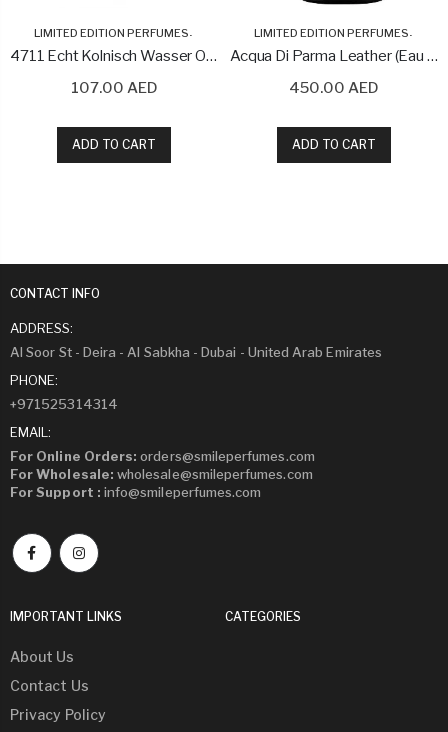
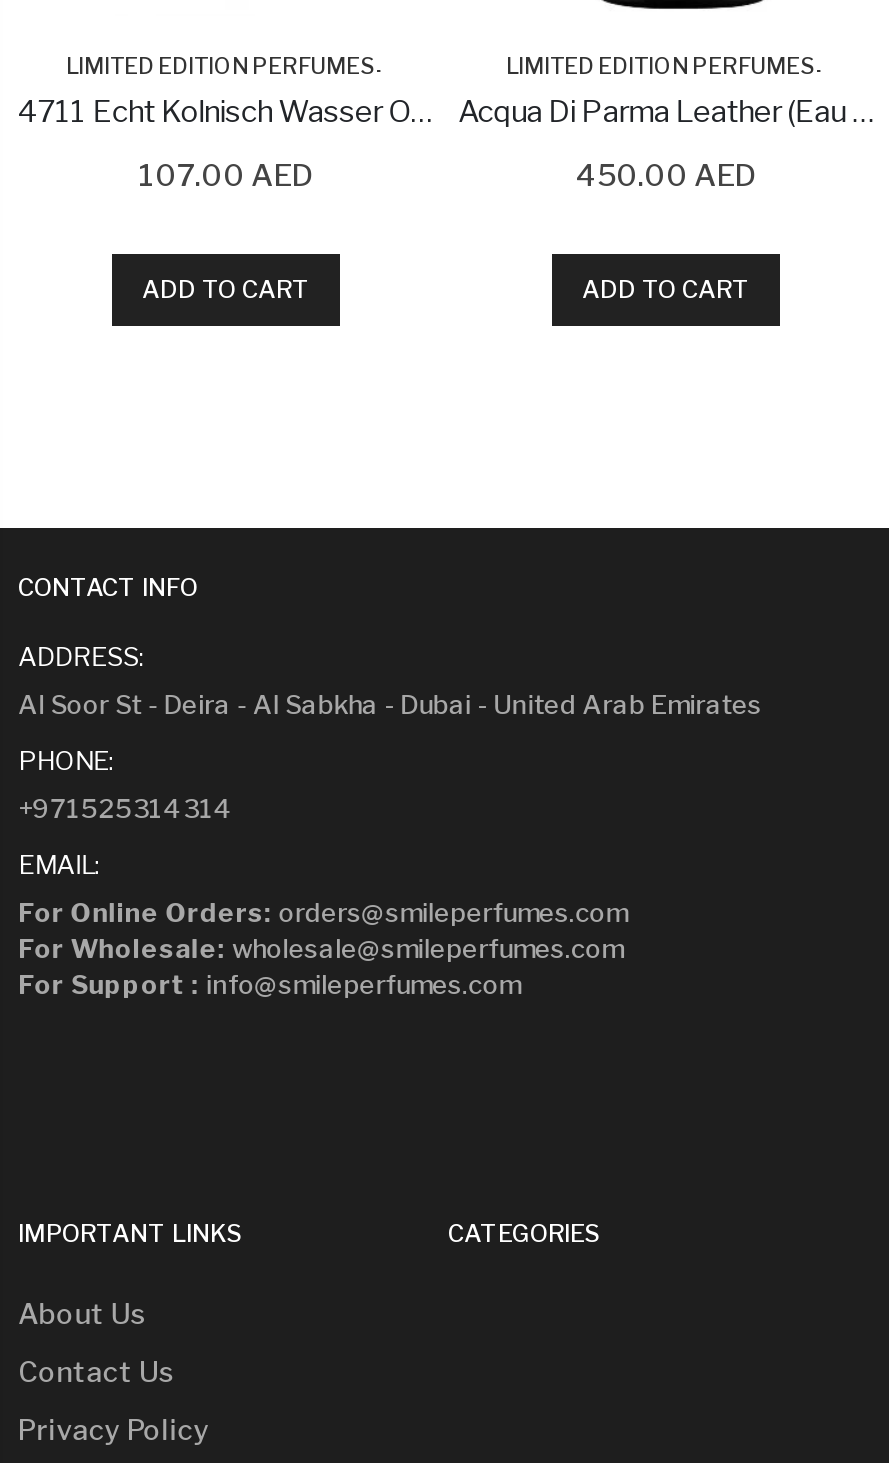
[12,533,52,573] [image] -> none
[59,533,99,573] [image] -> none

